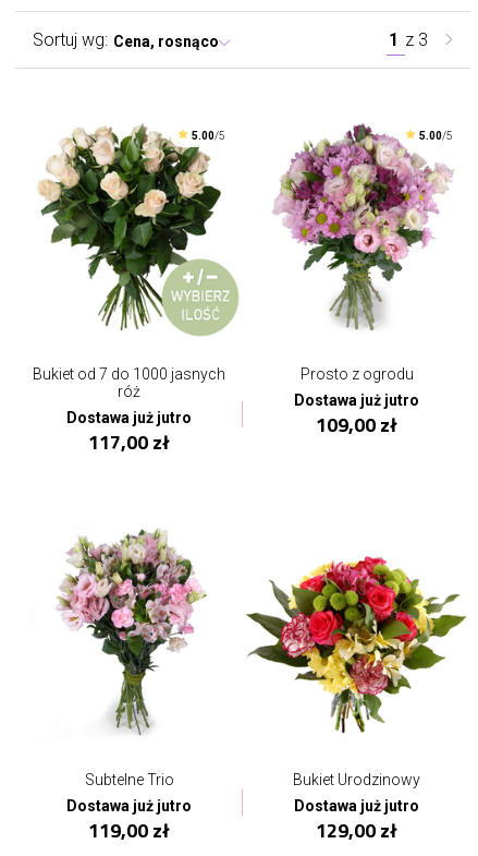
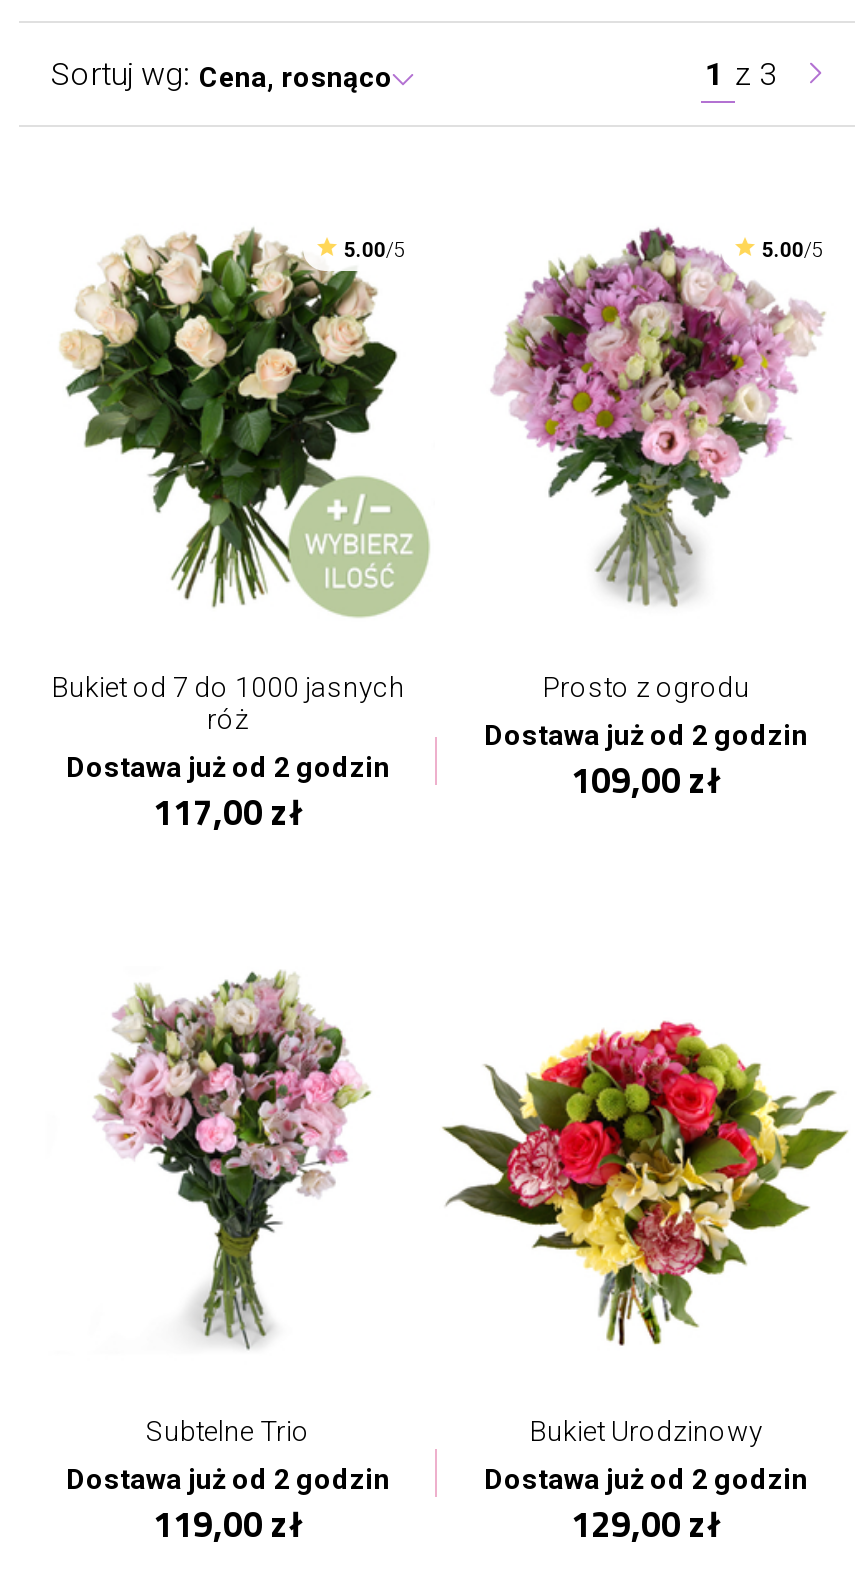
[294,391,419,409] Dostawa już jutro -> [484,719,808,751] Dostawa już od 2 godzin
[66,409,192,426] Dostawa już jutro -> [66,751,390,783] Dostawa już od 2 godzin
[66,797,192,815] Dostawa już jutro -> [66,1463,390,1495] Dostawa już od 2 godzin
[294,797,419,815] Dostawa już jutro -> [484,1463,808,1495] Dostawa już od 2 godzin

